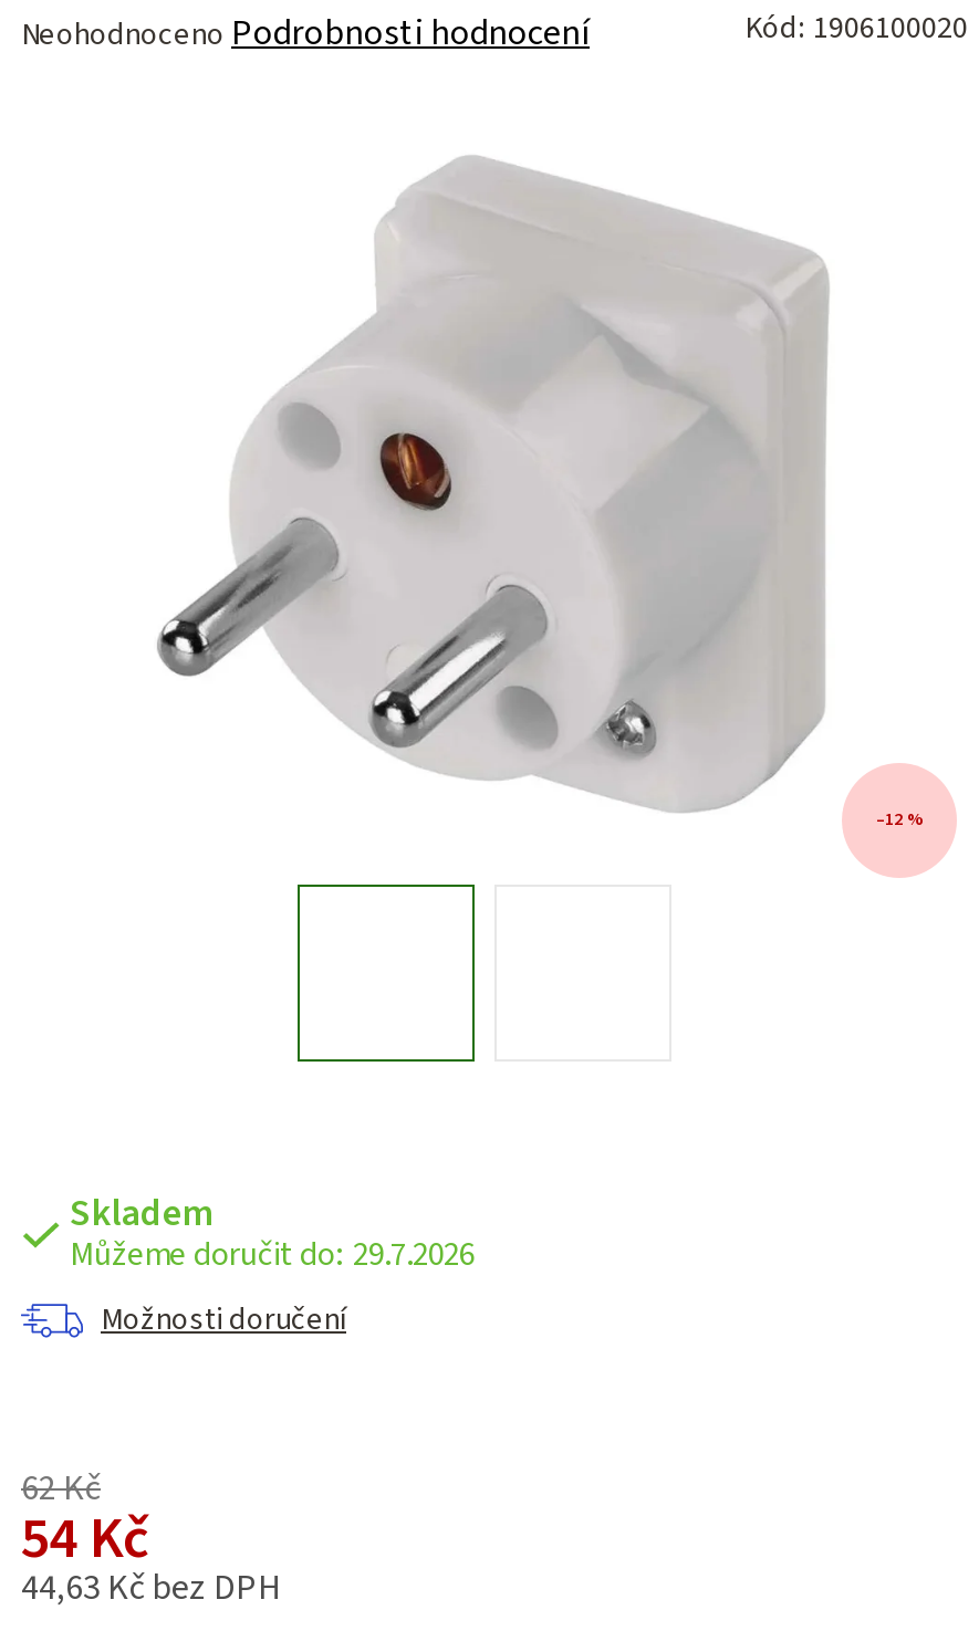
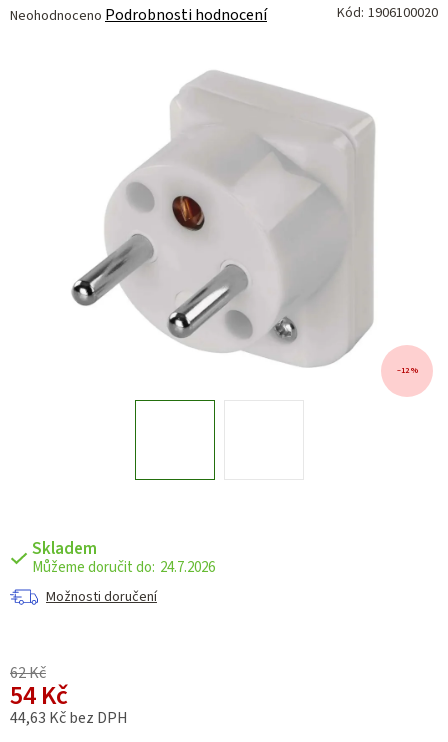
[346,1232,475,1278] 29.7.2026 -> [157,557,215,578] 24.7.2026

